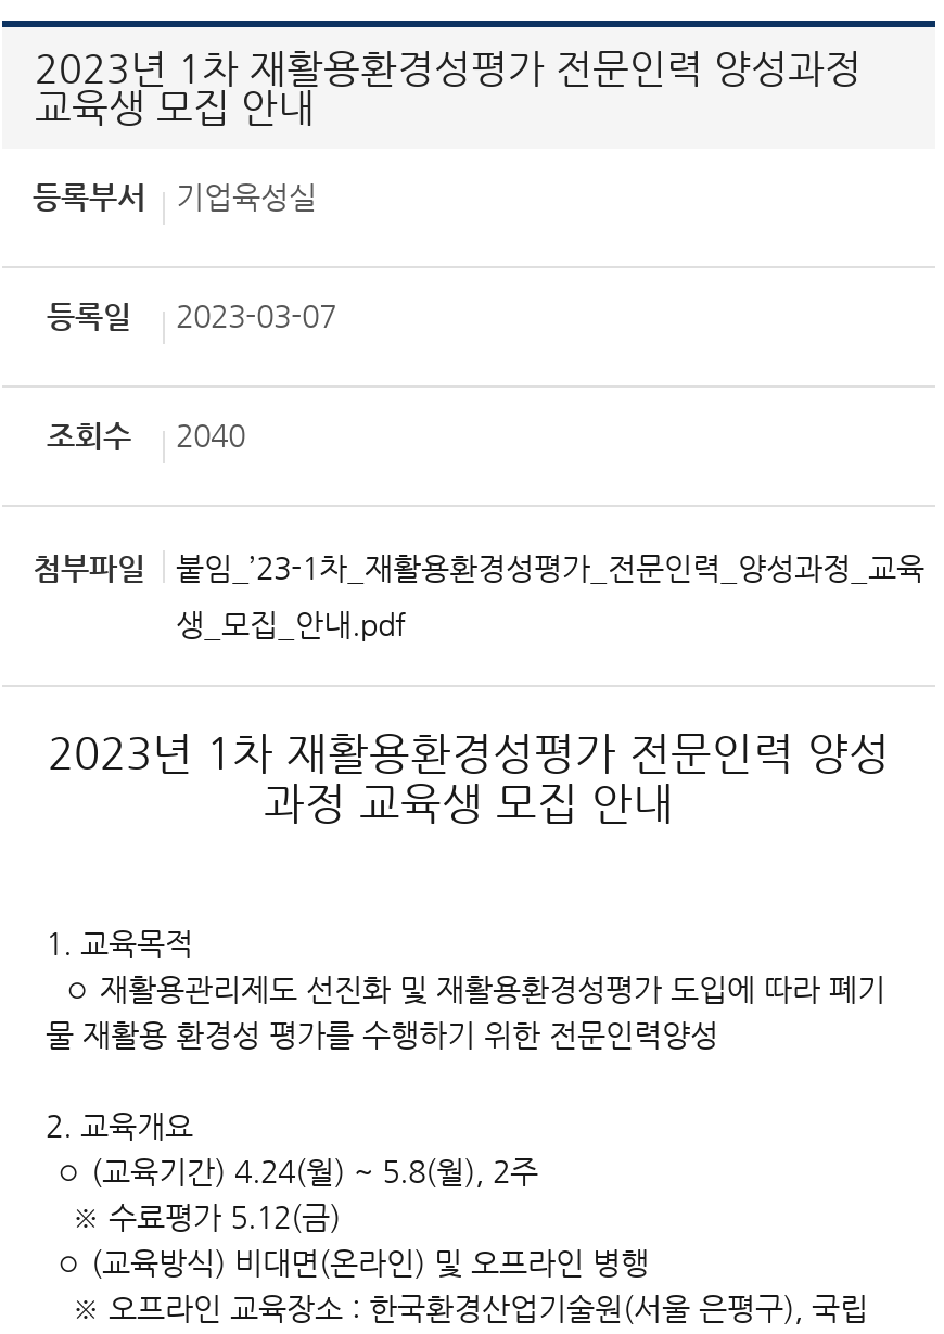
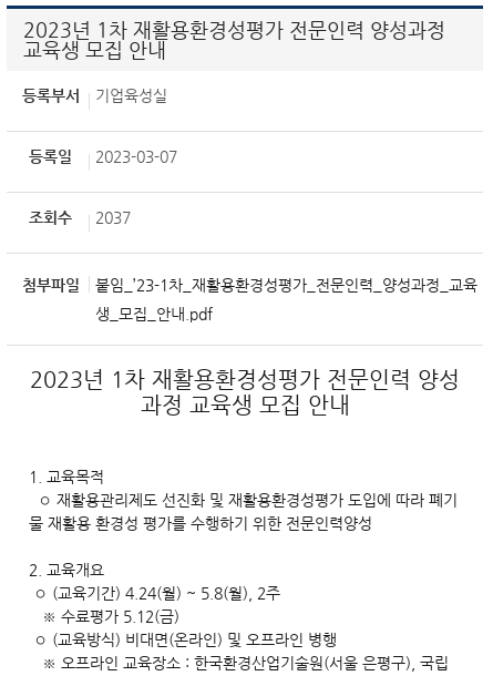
[47,418,245,453] 조회수 2040 -> [29,208,131,226] 조회수 2037

